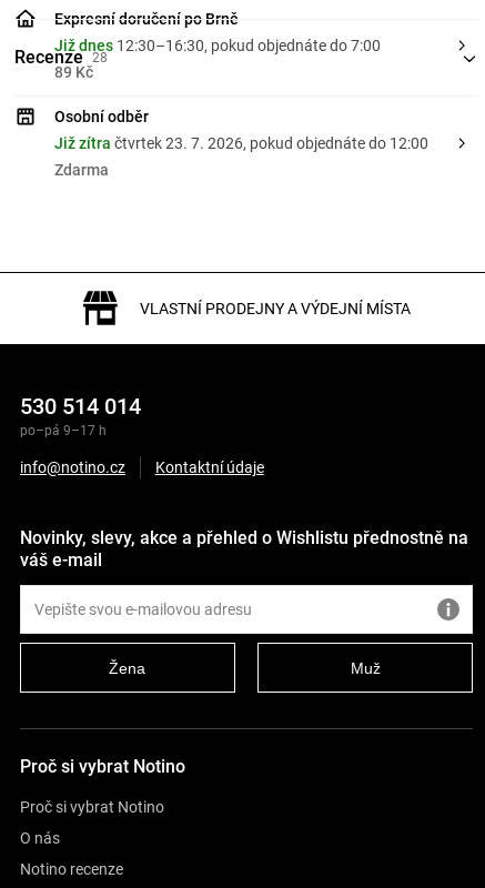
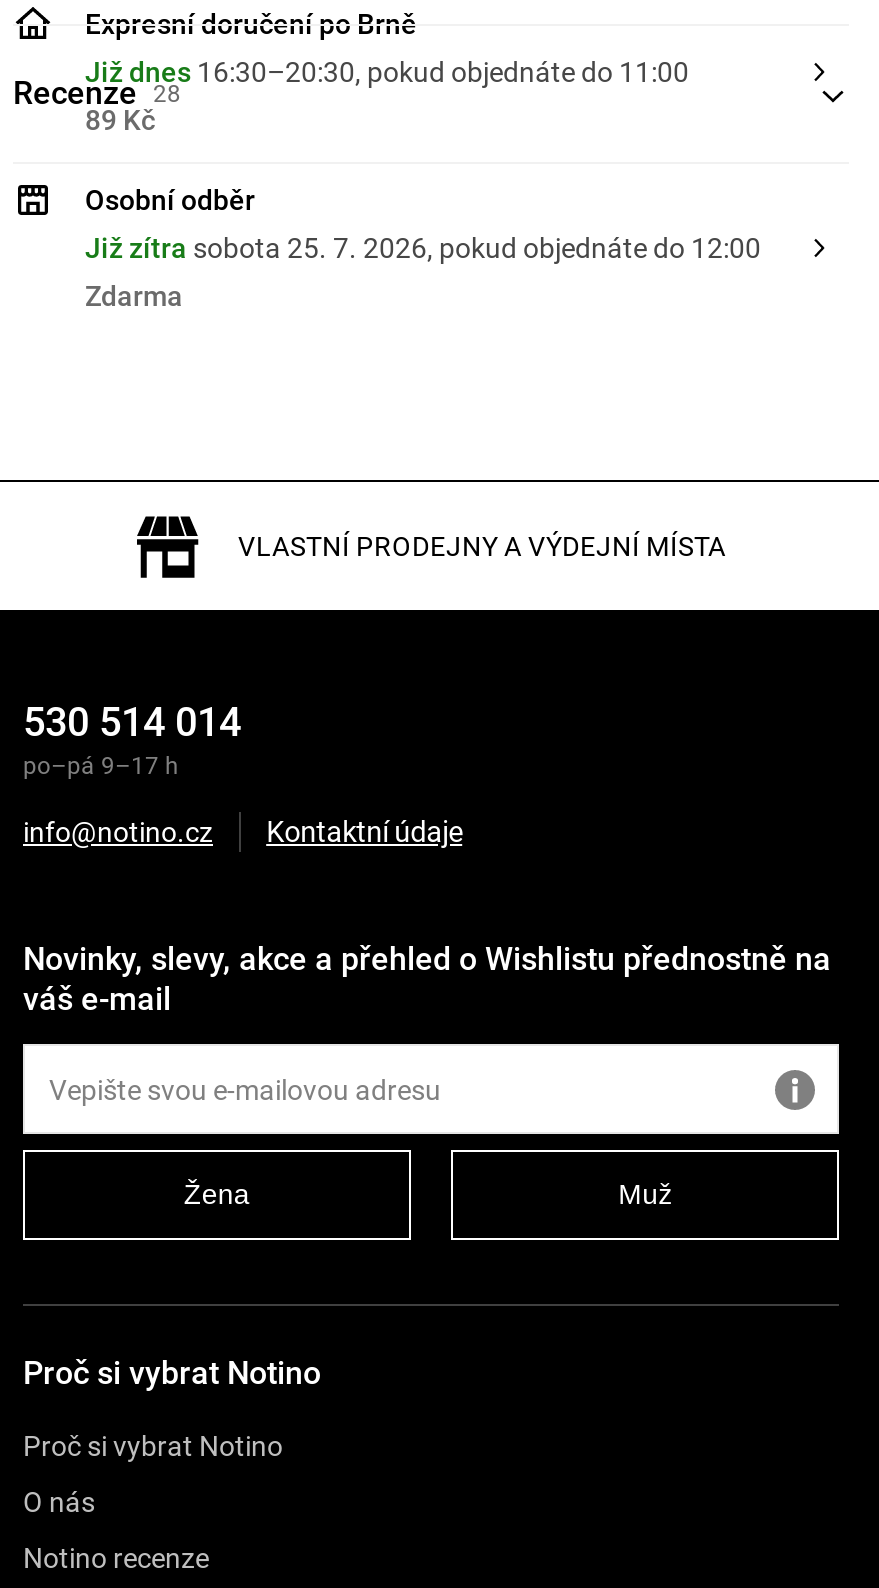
[54,37,381,54] Již dnes 12:30–16:30, pokud objednáte do 7:00 -> [85,57,689,89] Již dnes 16:30–20:30, pokud objednáte do 11:00
[54,134,428,152] Již zítra čtvrtek 23. 7. 2026, pokud objednáte do 12:00 -> [85,233,761,265] Již zítra sobota 25. 7. 2026, pokud objednáte do 12:00

